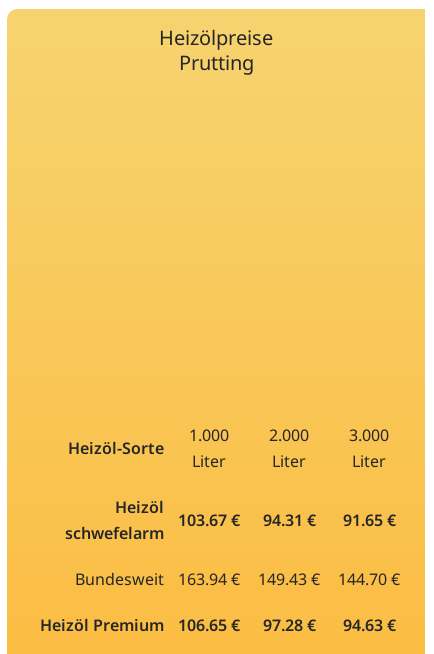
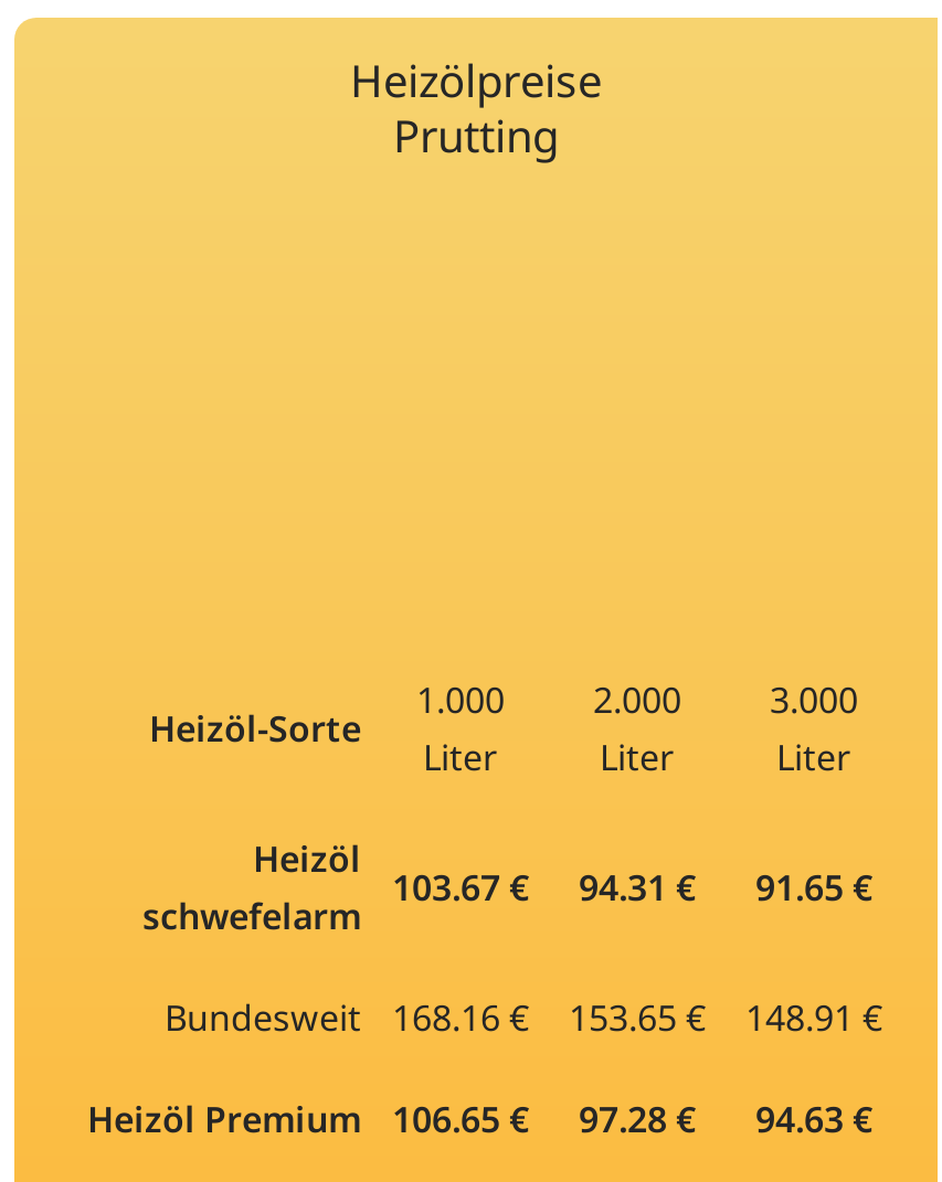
[178,568,240,590] 163.94 € -> [392,993,529,1042] 168.16 €
[258,568,320,590] 149.43 € -> [569,993,706,1042] 153.65 €
[338,568,400,590] 144.70 € -> [745,993,882,1042] 148.91 €

